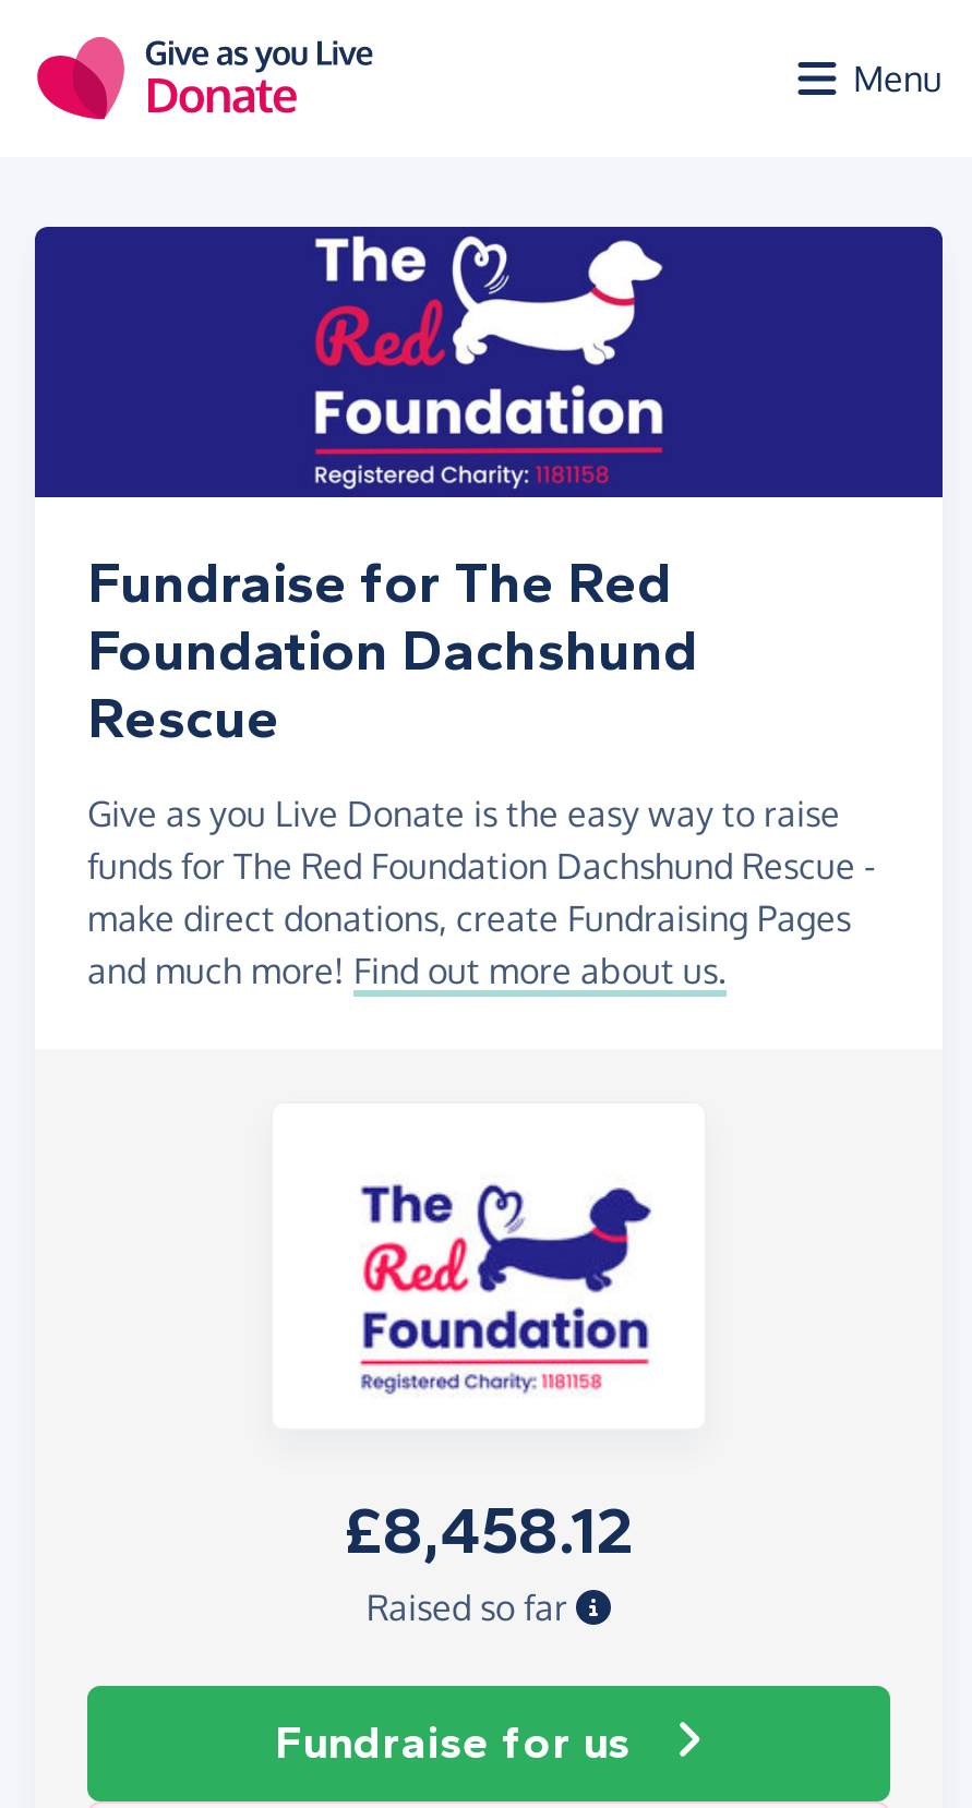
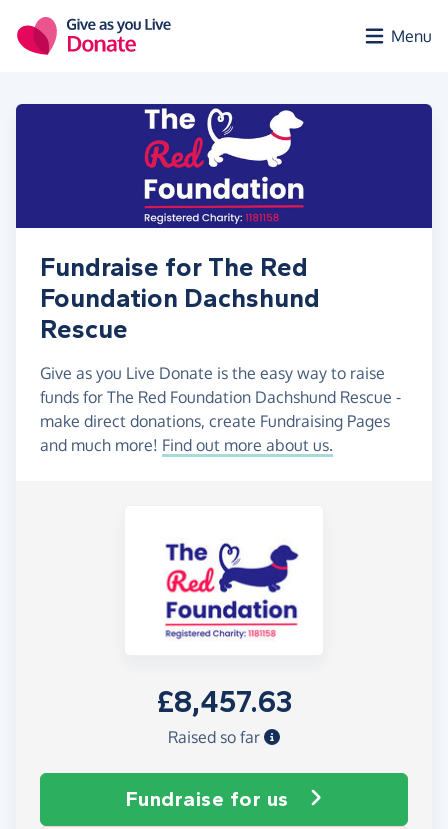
[346,1491,632,1570] £8,458.12 -> [156,684,291,720] £8,457.63

